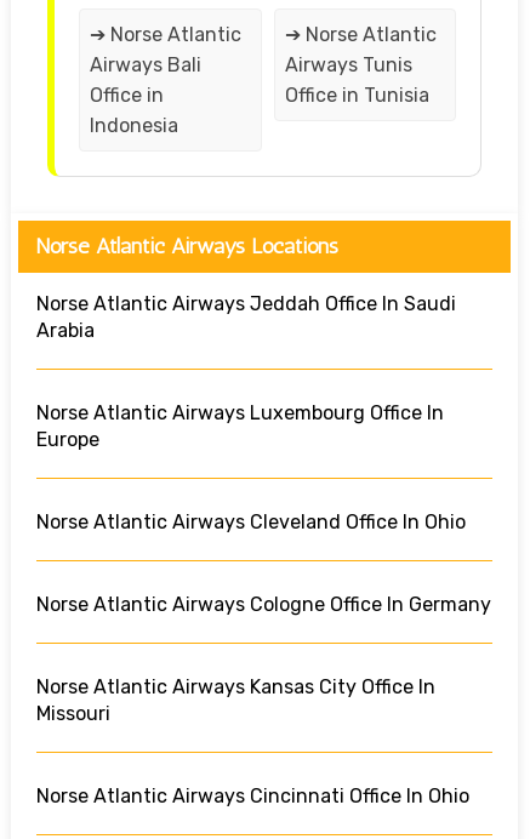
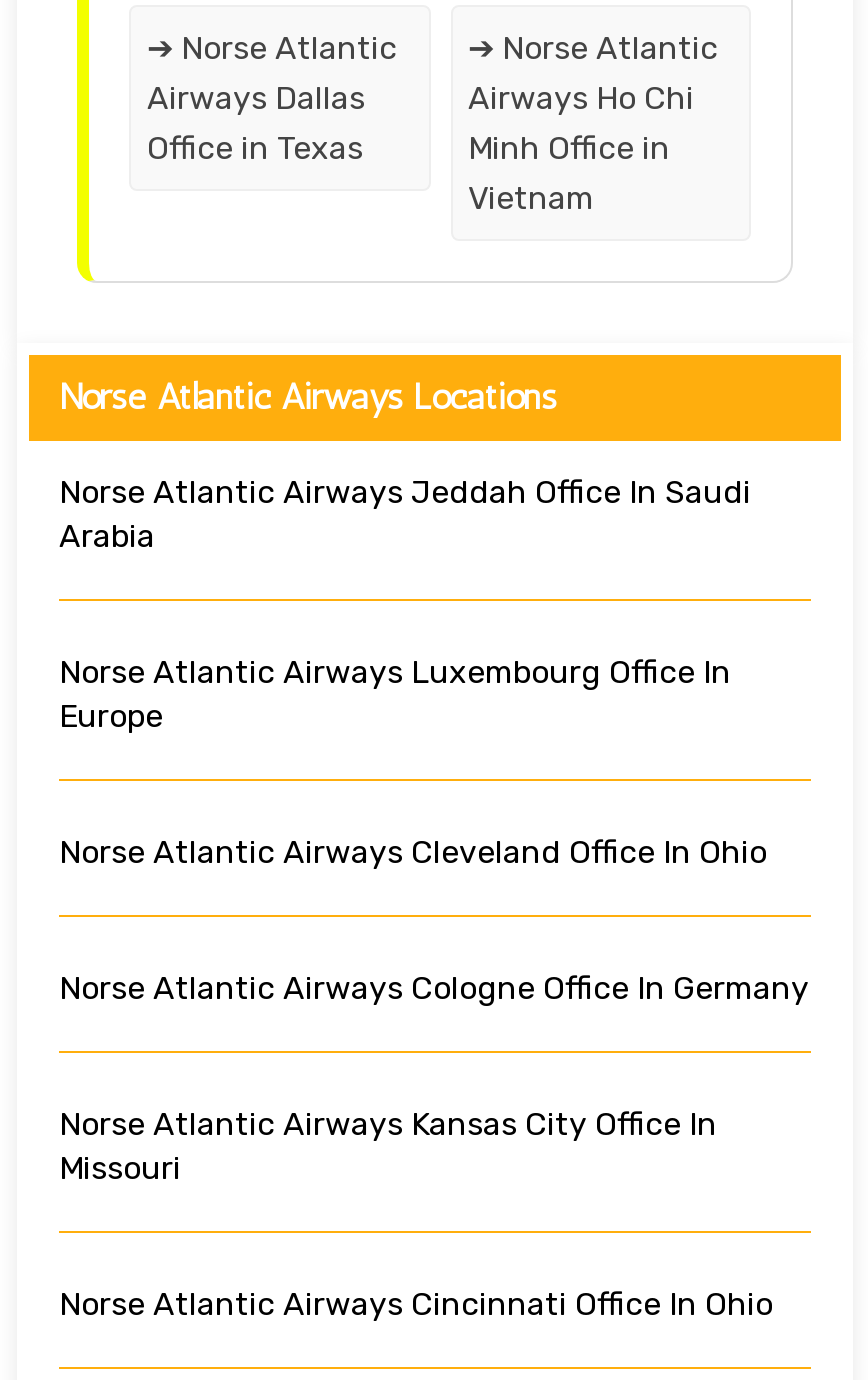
[90,53,201,137] Airways Bali | Office in | Indonesia -> [147,78,365,166] Airways Dallas | Office in Texas
[284,53,429,106] Airways Tunis | Office in Tunisia -> [468,78,694,216] Airways Ho Chi | Minh Office in | Vietnam

